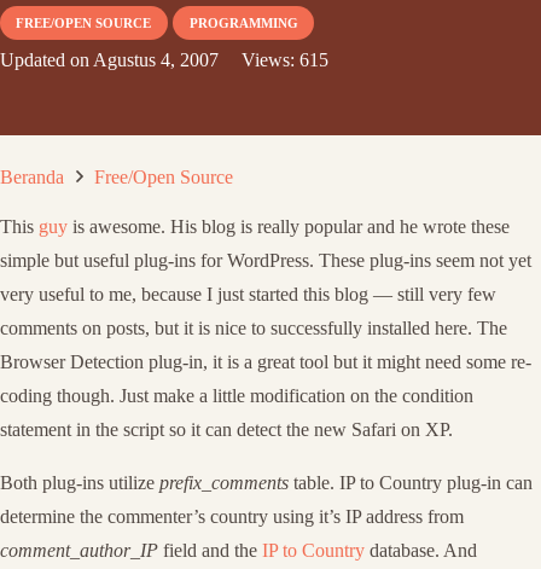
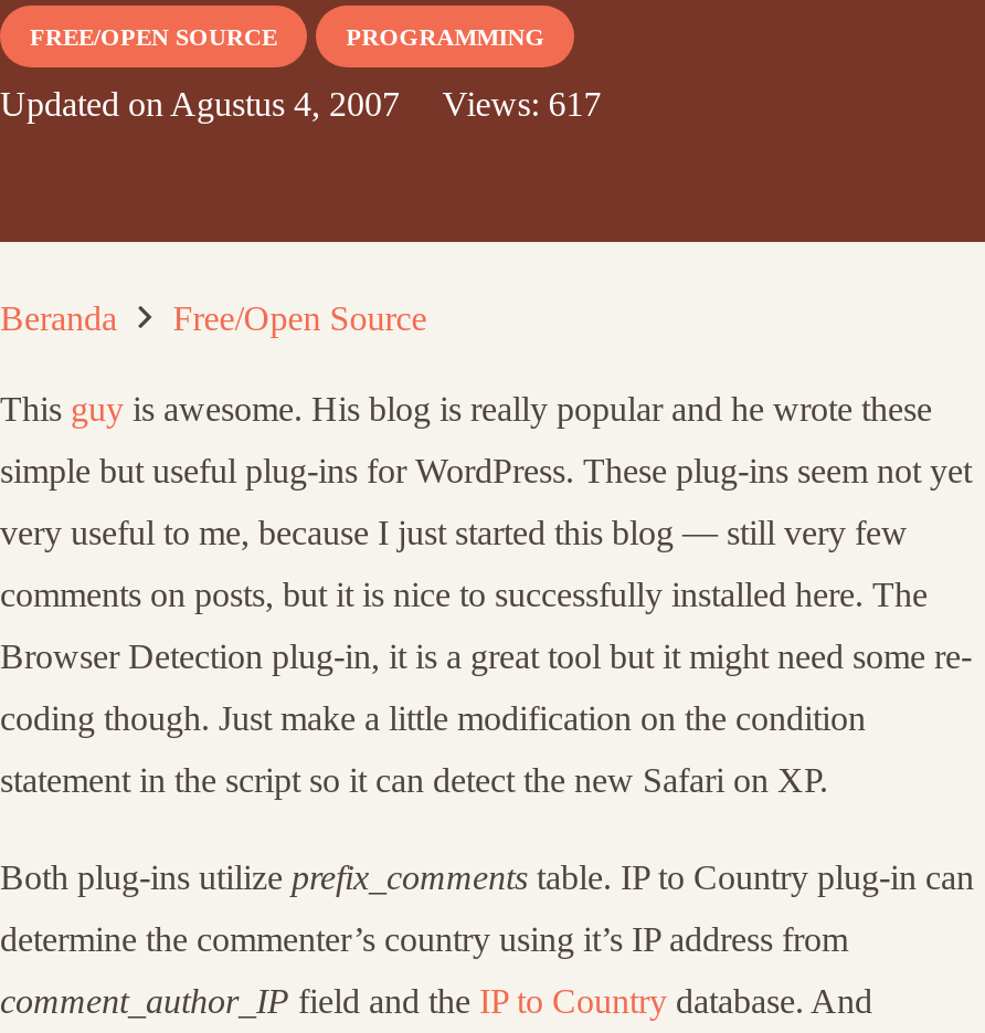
[0,49,329,70] Updated on Agustus 4, 2007 Views: 615 -> [0,84,601,122] Updated on Agustus 4, 2007 Views: 617

